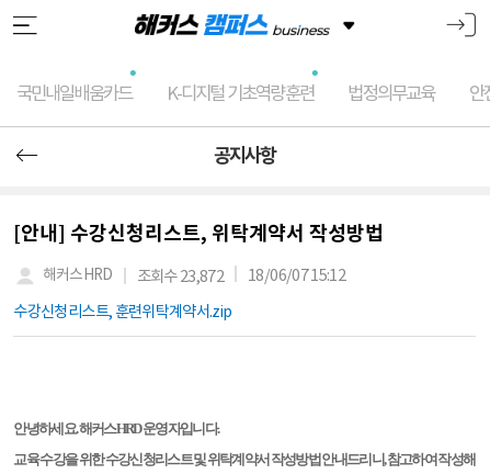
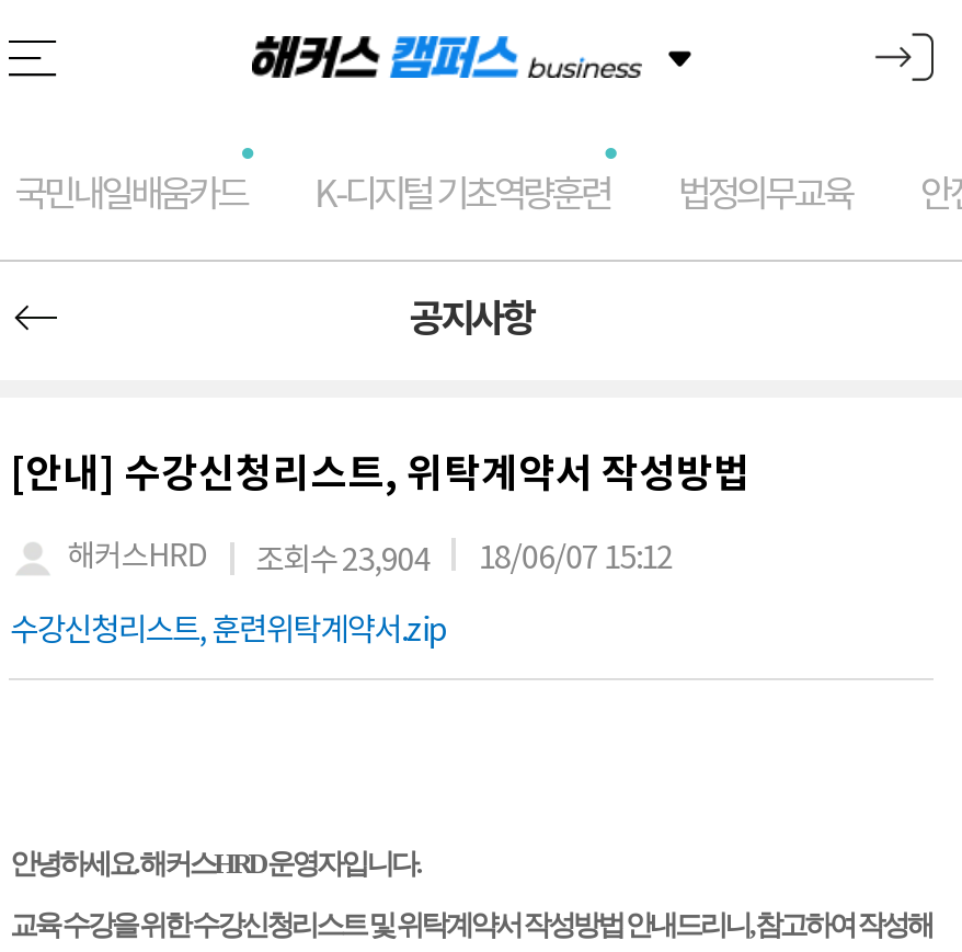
[42,266,345,286] 해커스HRD 조회수 23,872 18/06/07 15:12 -> [67,540,673,579] 해커스HRD 조회수 23,904 18/06/07 15:12

